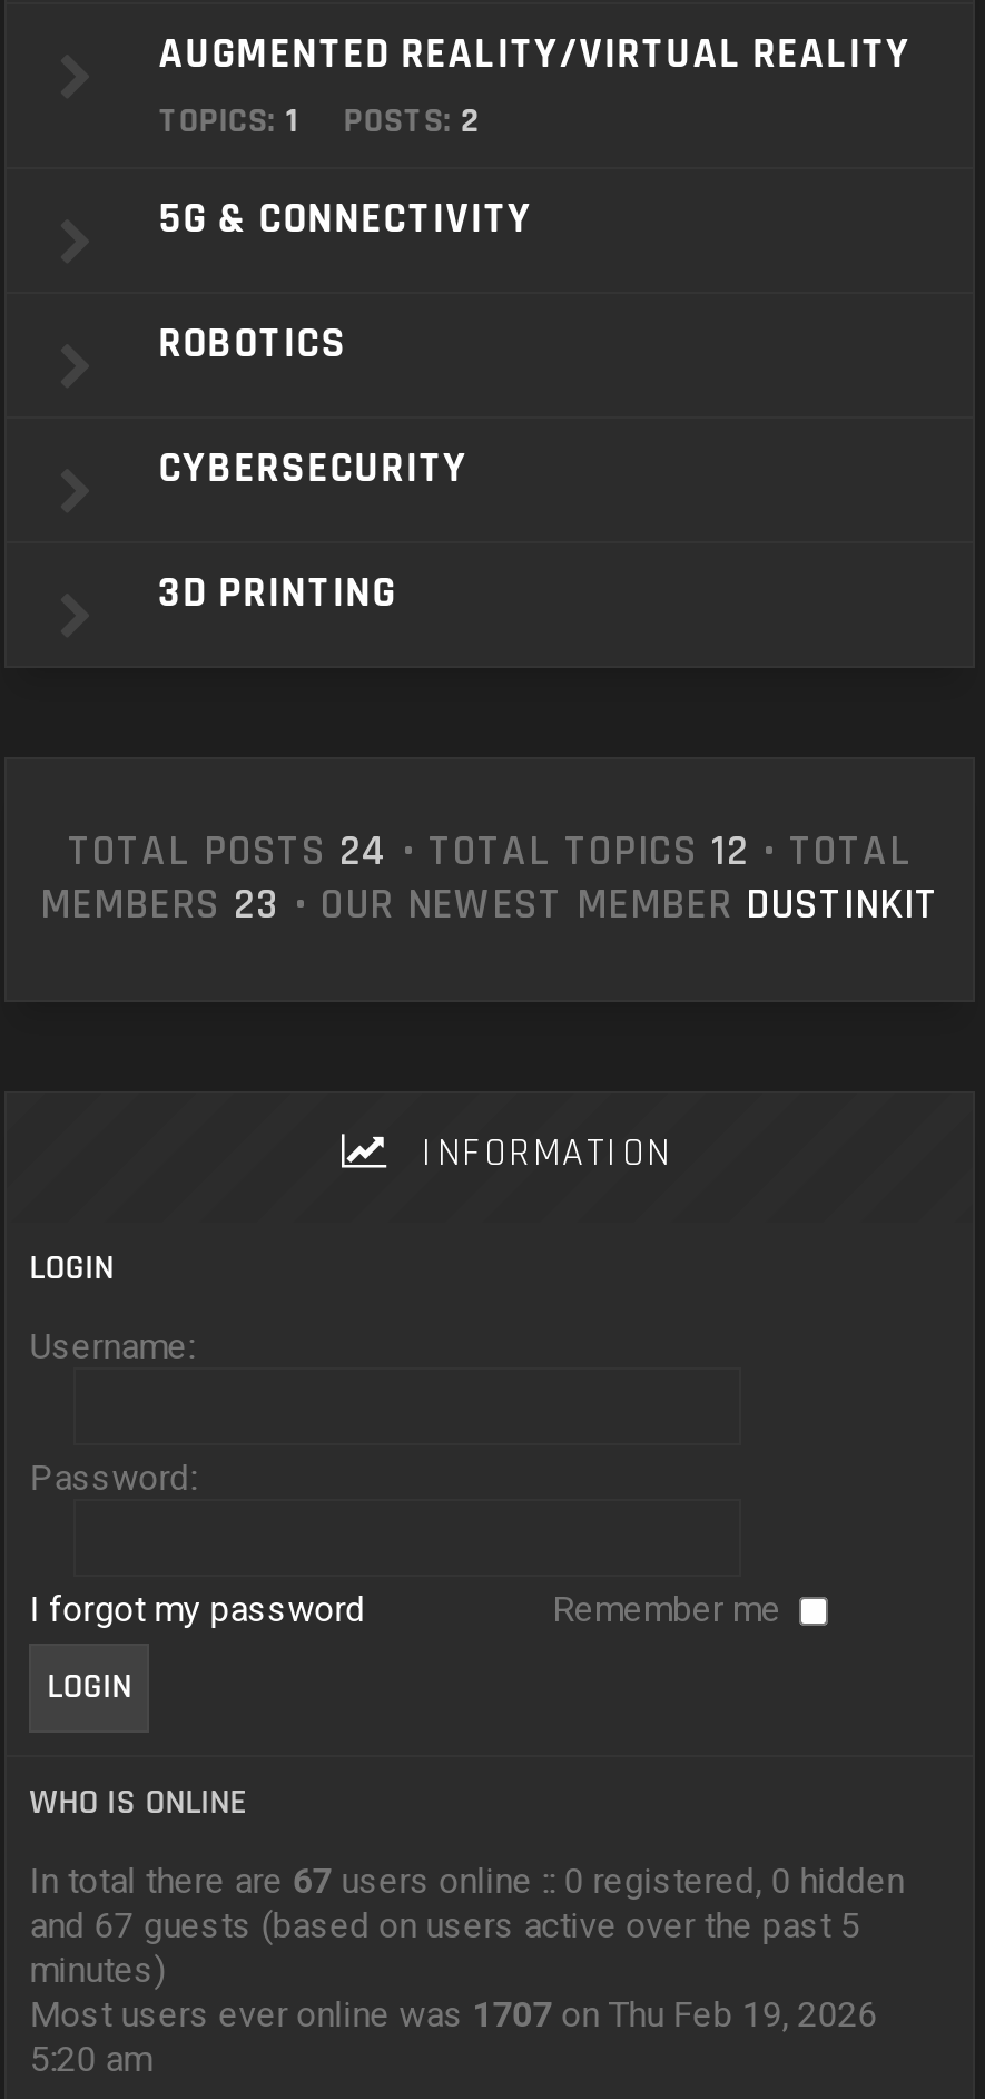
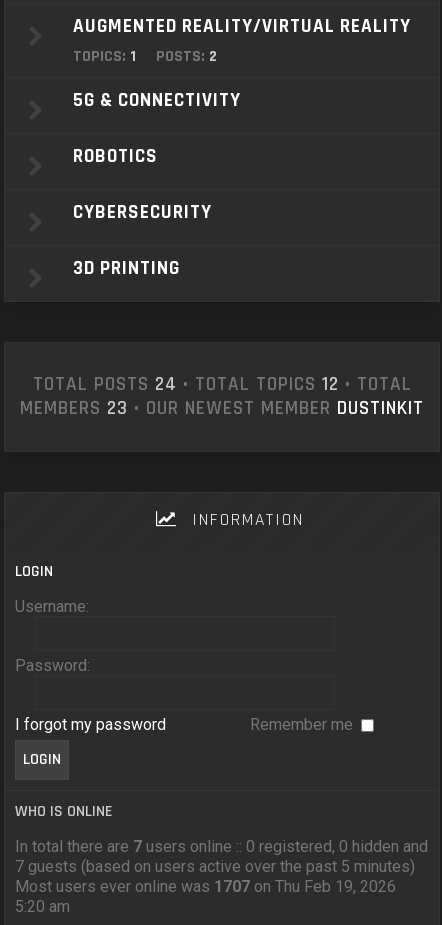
[29,1860,904,1991] In total there are 67 users online :: 0 registered, 0 hidden | and 67 guests (based on users active over the past 5 | minutes) -> [15,837,428,876] In total there are 7 users online :: 0 registered, 0 hidden and | 7 guests (based on users active over the past 5 minutes)

